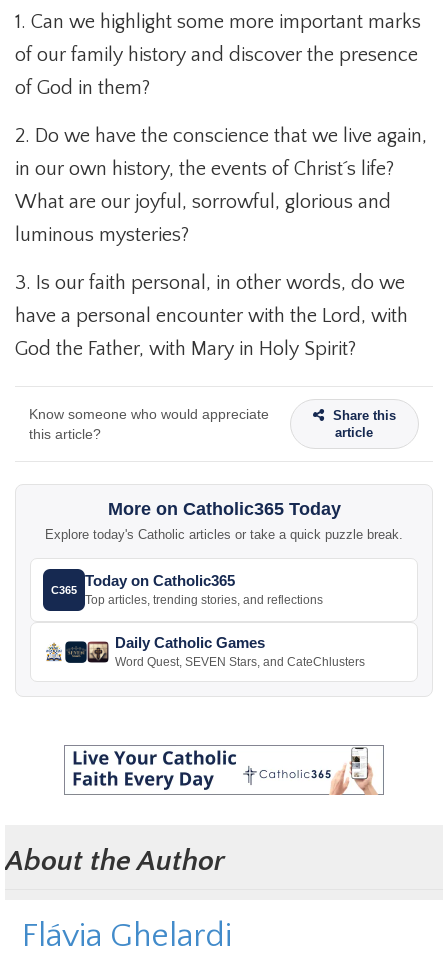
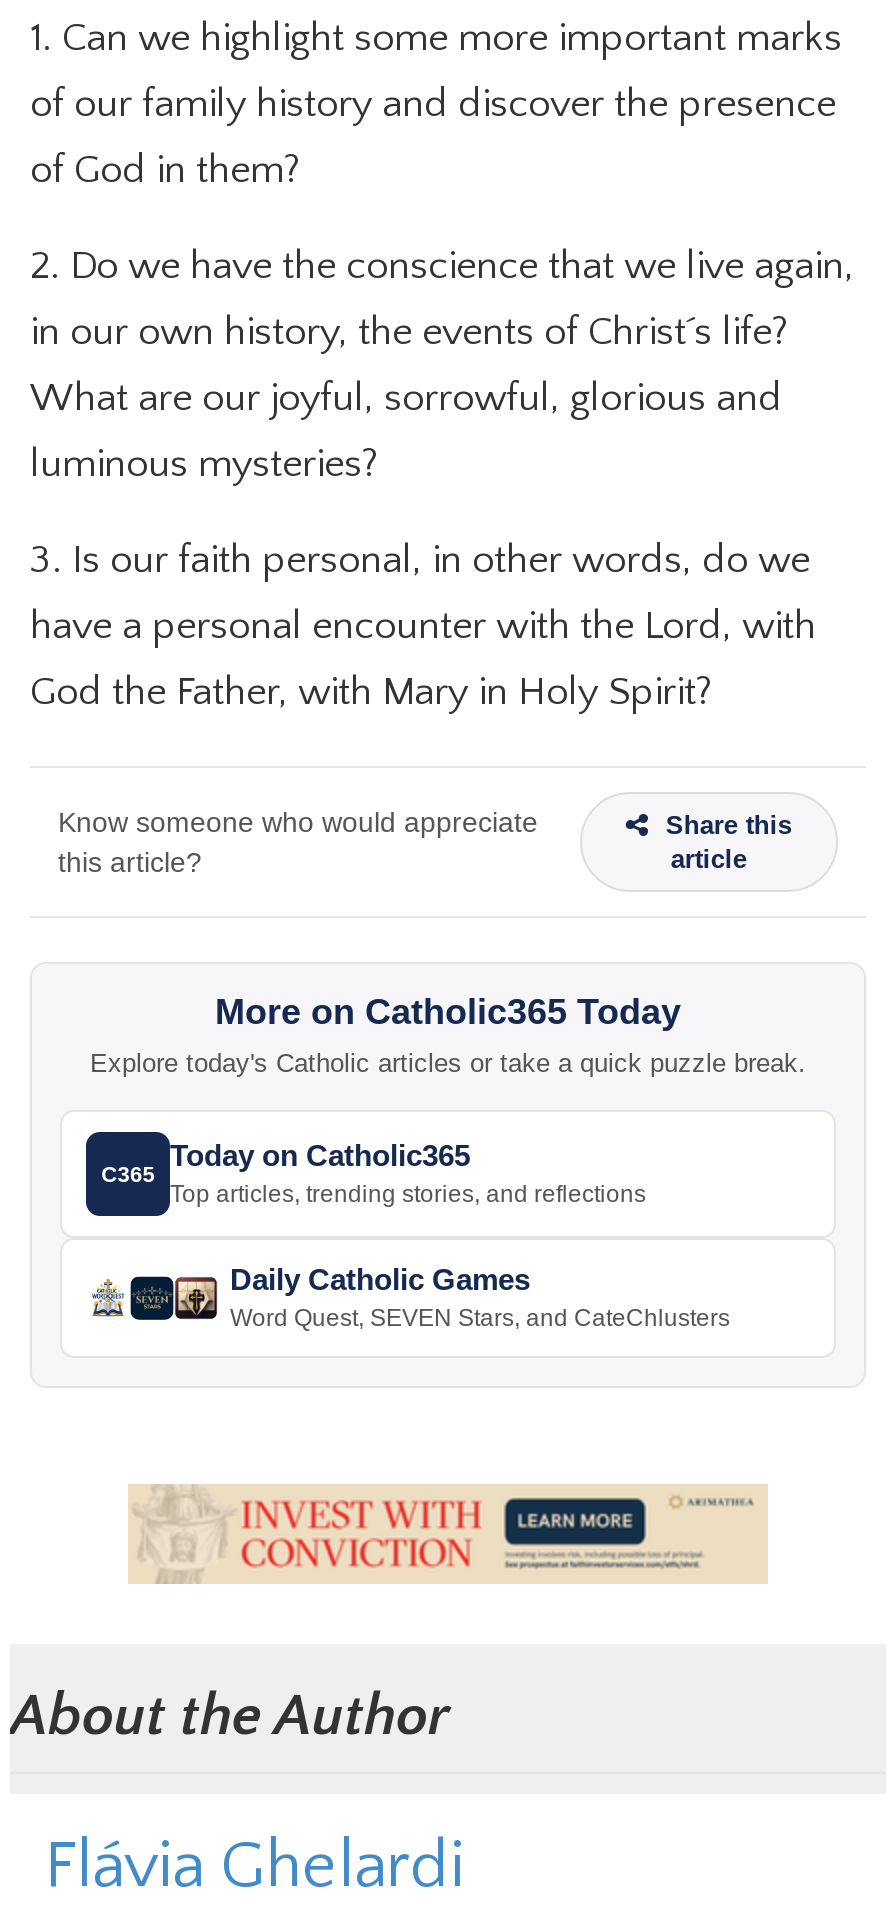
[64,745,384,795] [image] -> [130,1484,766,1584] [image]

